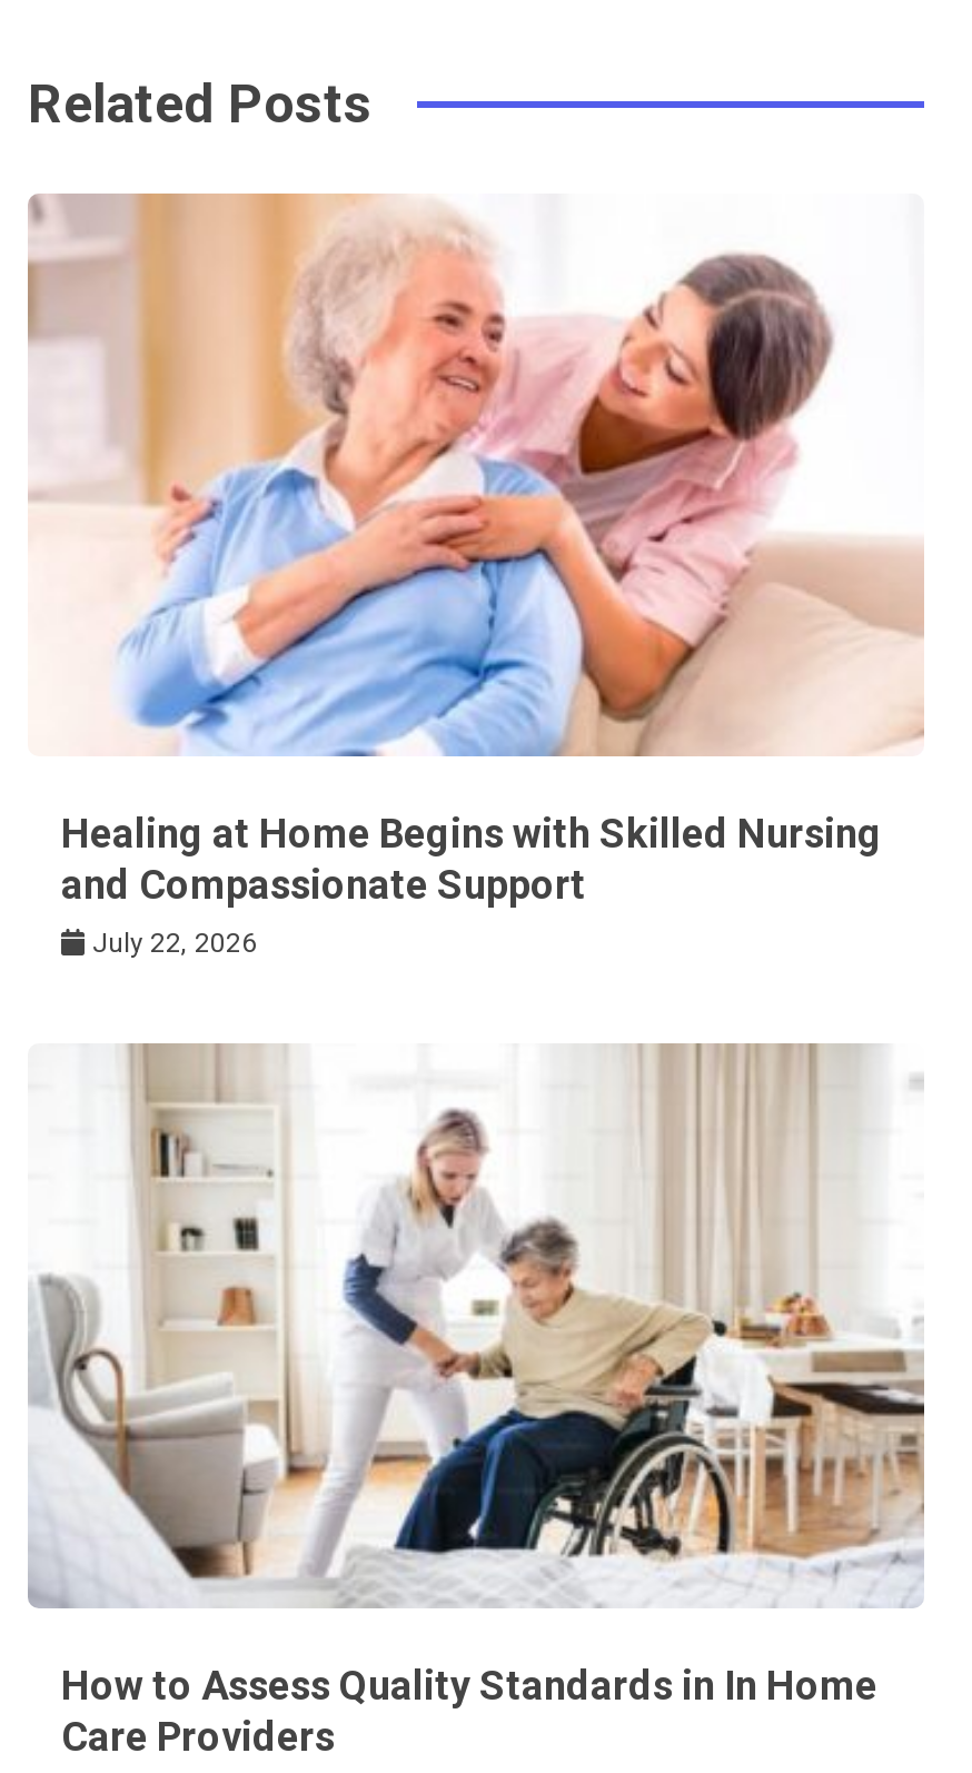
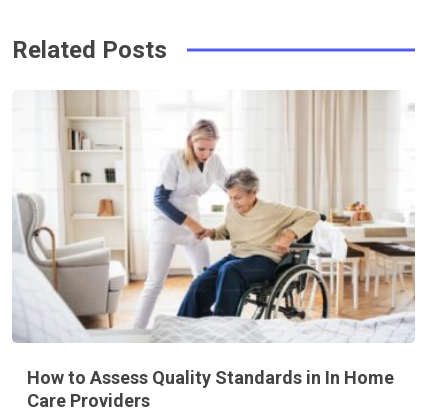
[26,194,924,959] [image] | Healing at Home Begins with Skilled Nursing | and Compassionate Support | July 22, 2026 -> none

